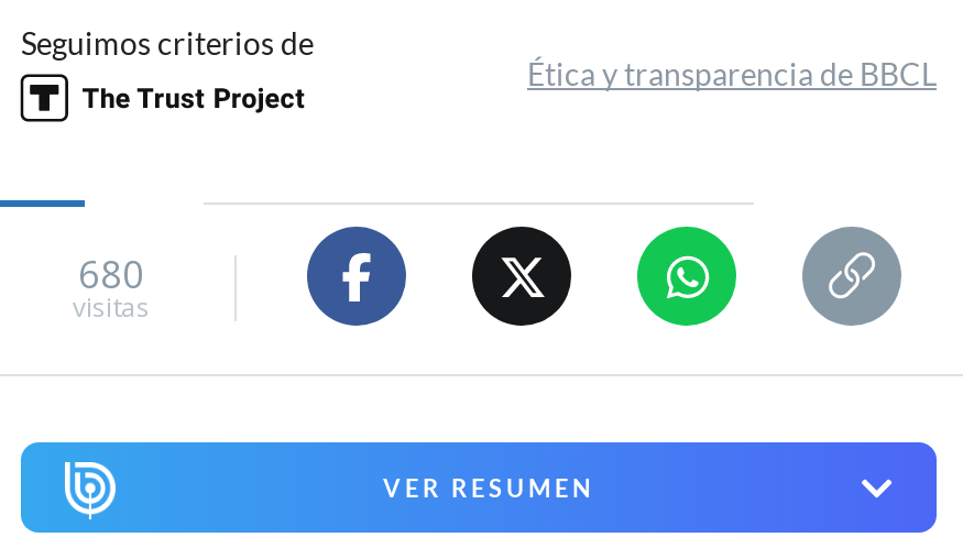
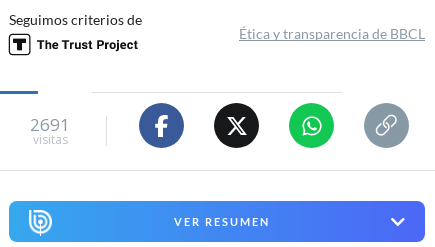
[78,249,144,299] 680 -> [30,113,70,136] 2691

